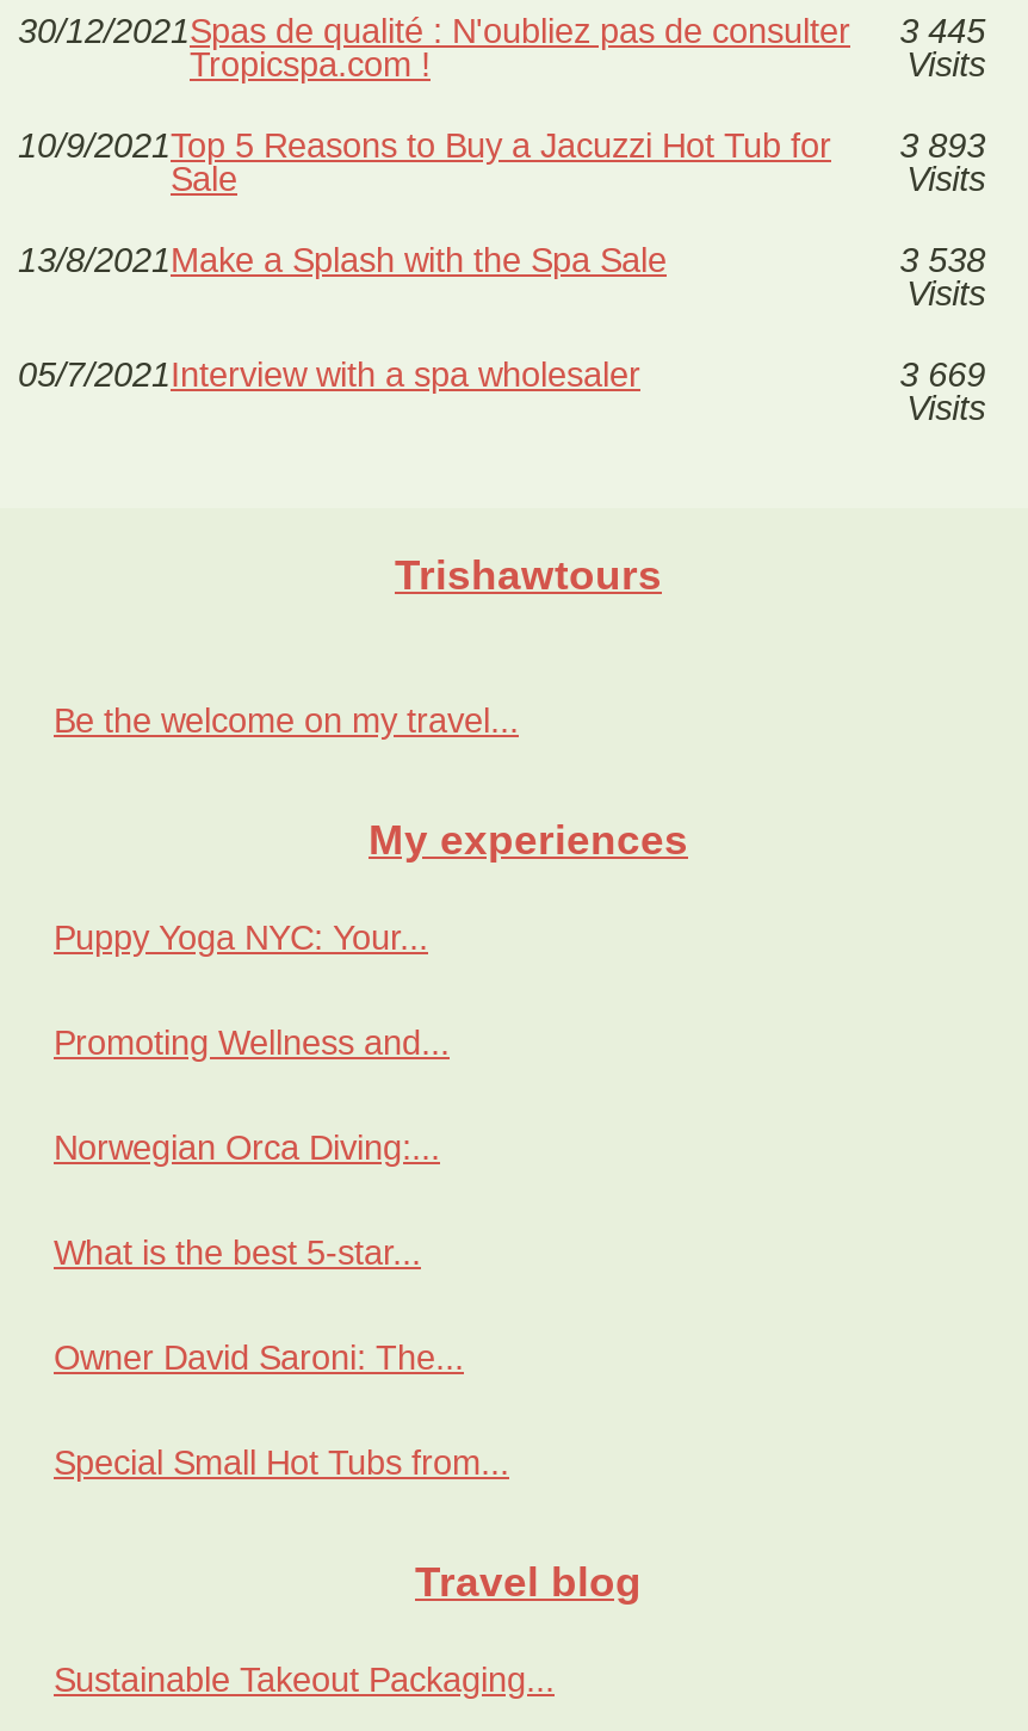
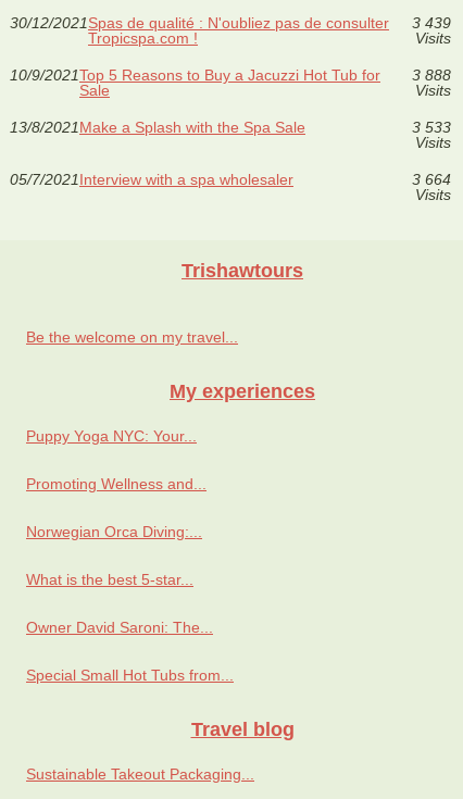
[18,11,985,50] 30/12/2021 Spas de qualité : N'oubliez pas de consulter 3 445 -> [10,14,451,31] 30/12/2021 Spas de qualité : N'oubliez pas de consulter 3 439
[18,126,985,164] 10/9/2021Top 5 Reasons to Buy a Jacuzzi Hot Tub for 3 893 -> [10,66,451,83] 10/9/2021Top 5 Reasons to Buy a Jacuzzi Hot Tub for 3 888
[899,241,985,279] 3 538 -> [411,118,451,136] 3 533
[899,355,985,393] 3 669 -> [411,170,451,188] 3 664

